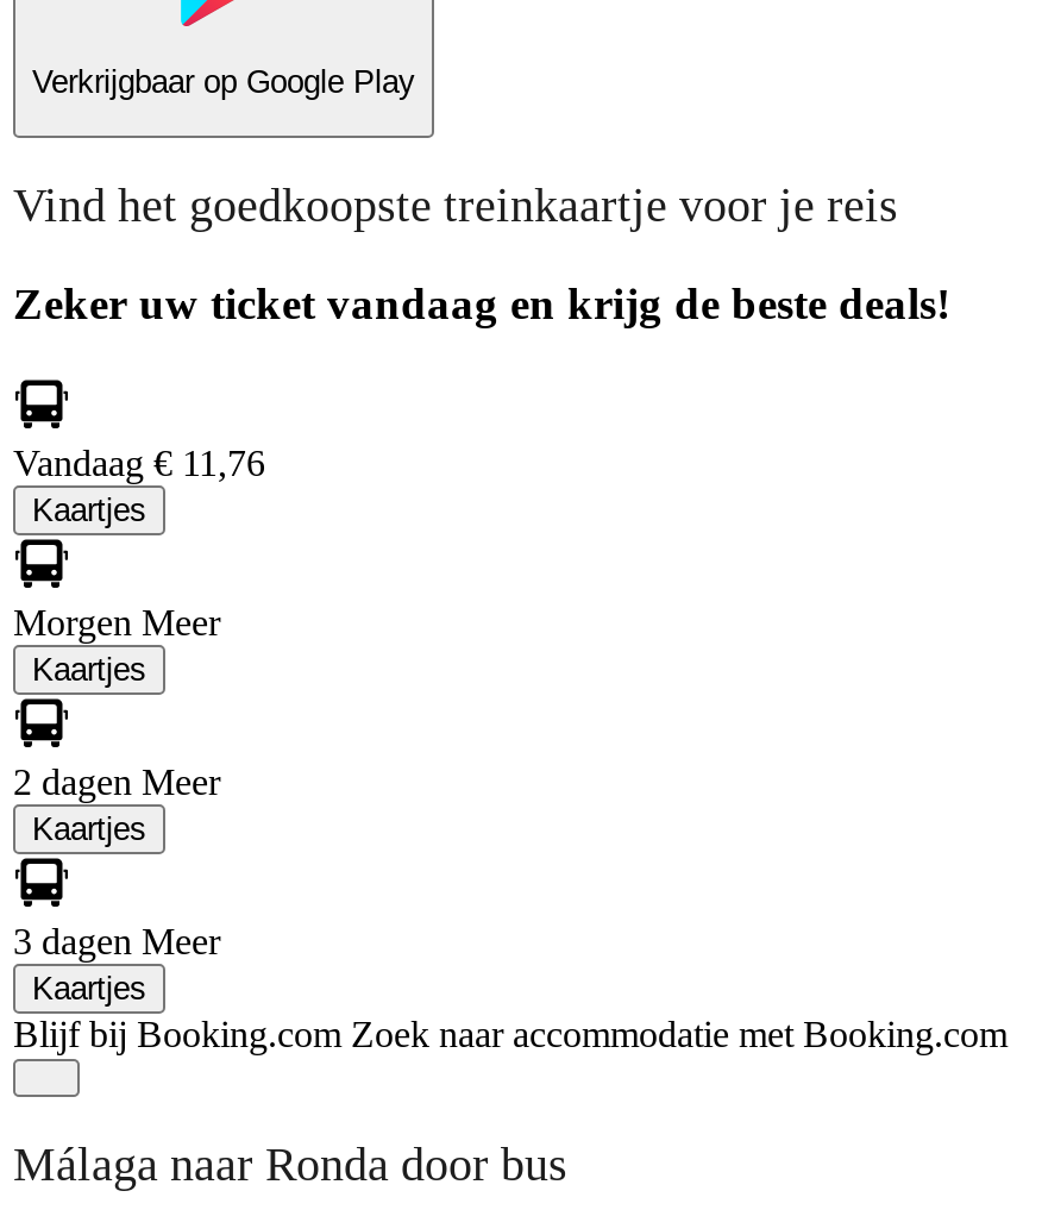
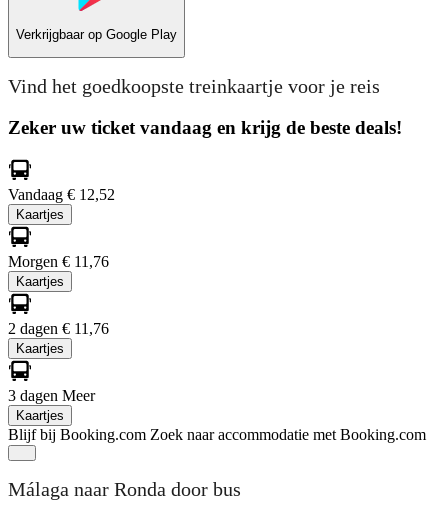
[13,441,265,482] Vandaag € 11,76 -> [8,185,115,202] Vandaag € 12,52
[13,601,220,641] Morgen Meer -> [8,252,109,269] Morgen € 11,76
[13,760,220,801] 2 dagen Meer -> [8,319,109,336] 2 dagen € 11,76

